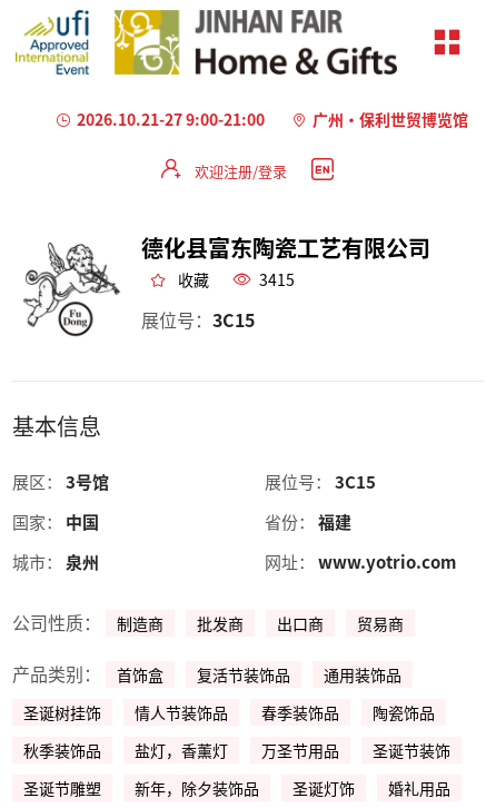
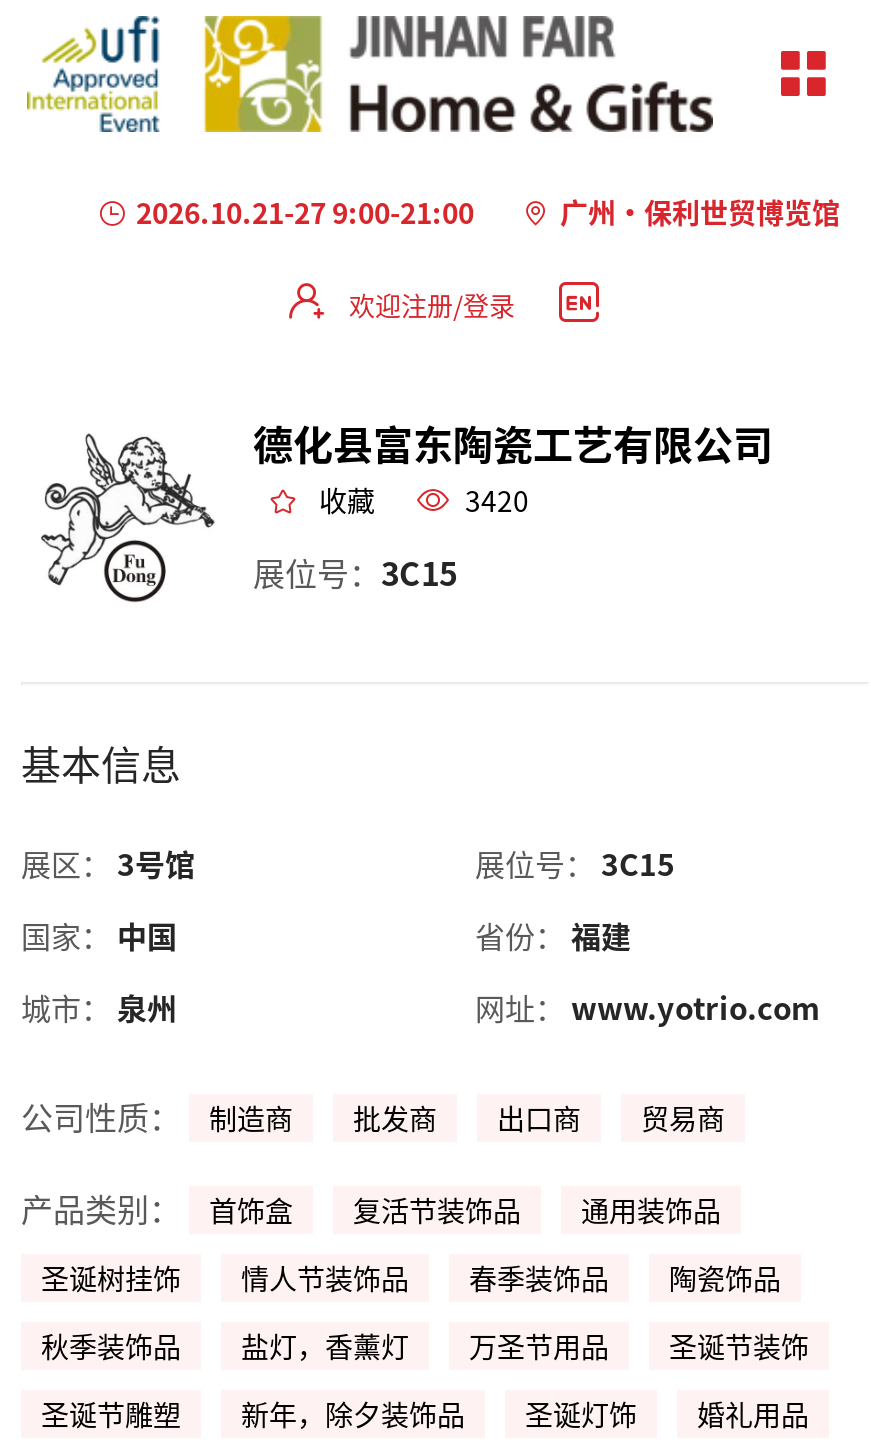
[259,268,295,290] 3415 -> [465,479,529,519] 3420

